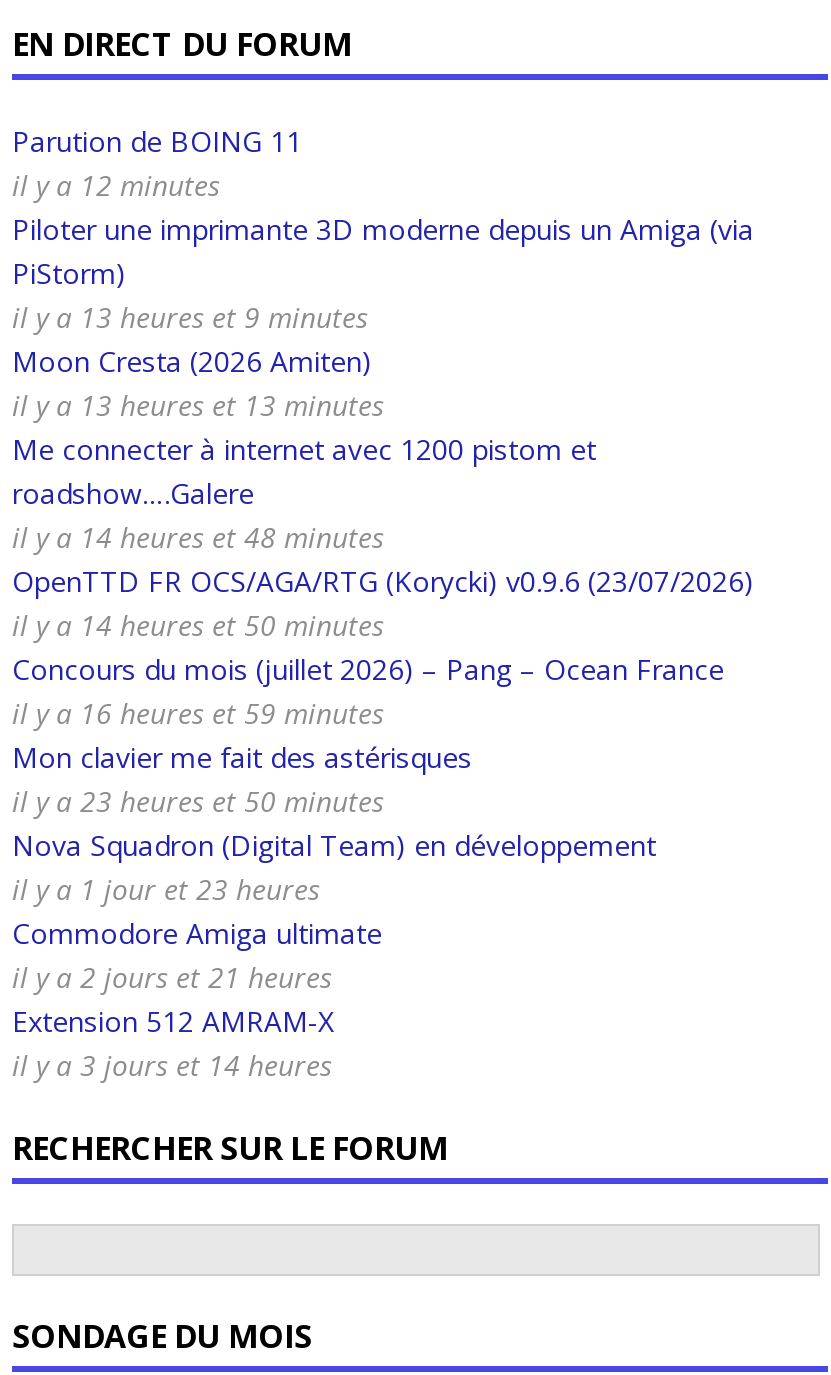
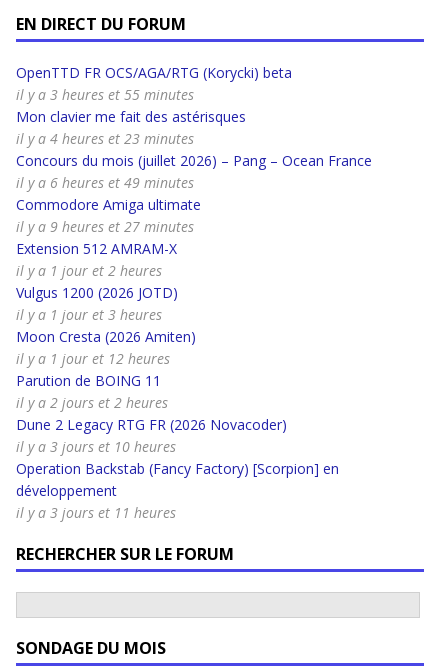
moved [12,123,302,161] -> [16,371,161,390]: Parution de BOING 11
[12,167,754,733] il y a 12 minutes | Piloter une imprimante 3D moderne depuis un Amiga (via | PiStorm) | il y a 13 heures et 9 minutes | il y a 13 heures et 13 minutes | Me connecter à internet avec 1200 pistom et | roadshow….Galere | il y a 14 heures et 48 minutes | OpenTTD FR OCS/AGA/RTG (Korycki) v0.9.6 (23/07/2026) | il y a 14 heures et 50 minutes | il y a 16 heures et 59 minutes -> [16,63,292,104] OpenTTD FR OCS/AGA/RTG (Korycki) beta | il y a 3 heures et 55 minutes
moved [12,343,372,381] -> [16,327,196,346]: Moon Cresta (2026 Amiten)
moved [12,651,724,689] -> [16,151,372,170]: Concours du mois (juillet 2026) – Pang – Ocean France
moved [12,739,472,777] -> [16,107,246,126]: Mon clavier me fait des astérisques
[12,783,656,909] il y a 23 heures et 50 minutes | Nova Squadron (Digital Team) en développement | il y a 1 jour et 23 heures -> [16,129,194,192] il y a 4 heures et 23 minutes | il y a 6 heures et 49 minutes
moved [12,915,382,953] -> [16,195,201,214]: Commodore Amiga ultimate
[12,959,332,997] il y a 2 jours et 21 heures -> [16,217,194,236] il y a 9 heures et 27 minutes
moved [12,1003,334,1041] -> [16,239,177,258]: Extension 512 AMRAM-X
[12,1047,332,1085] il y a 3 jours et 14 heures -> [16,261,339,522] il y a 1 jour et 2 heures | Vulgus 1200 (2026 JOTD) | il y a 1 jour et 3 heures | il y a 1 jour et 12 heures | il y a 2 jours et 2 heures | Dune 2 Legacy RTG FR (2026 Novacoder) | il y a 3 jours et 10 heures | Operation Backstab (Fancy Factory) [Scorpion] en | développement | il y a 3 jours et 11 heures

